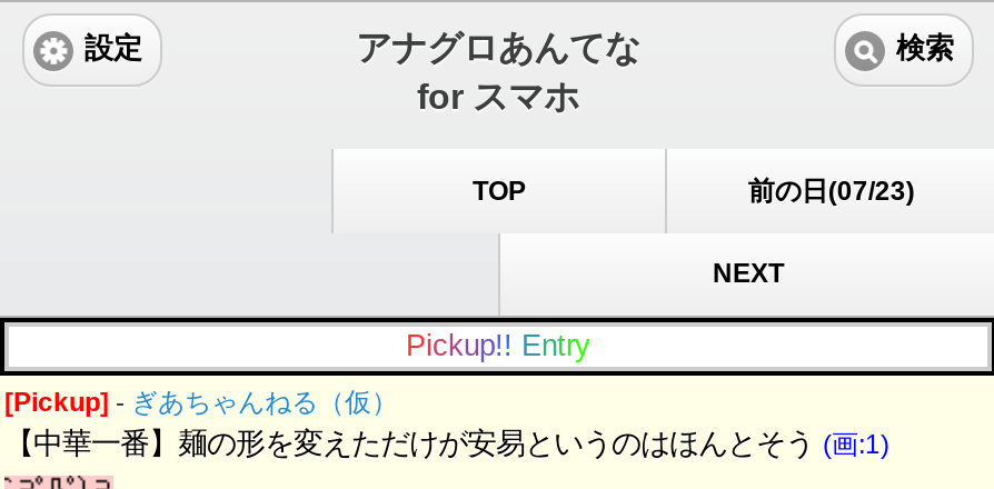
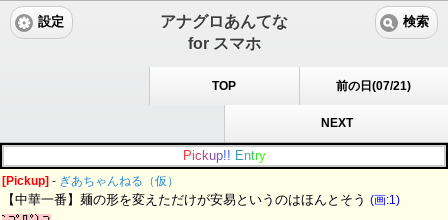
[748,176,915,207] 前の日(07/23) -> [336,79,411,93] 前の日(07/21)

